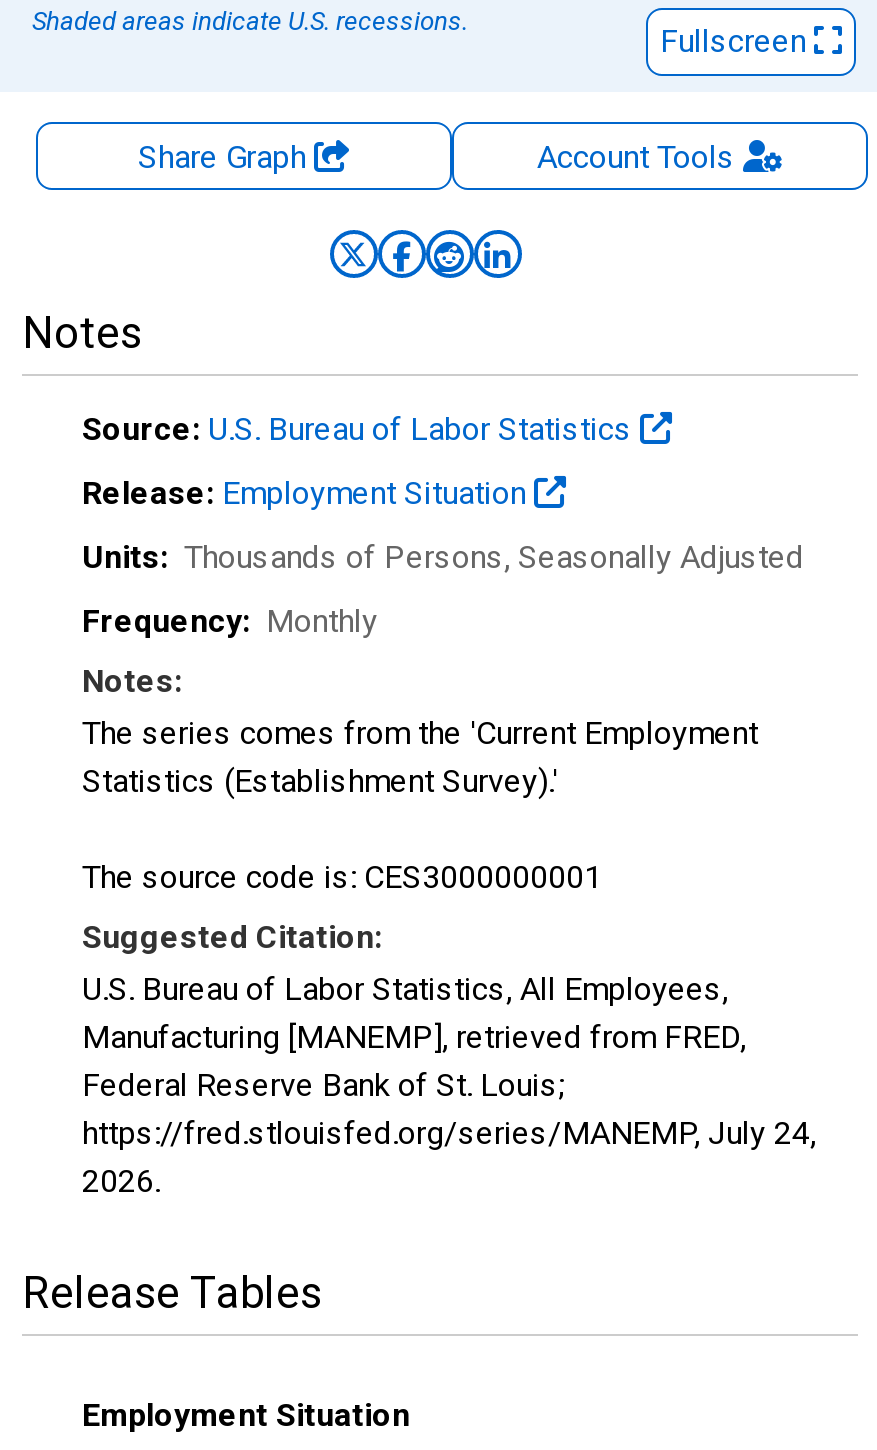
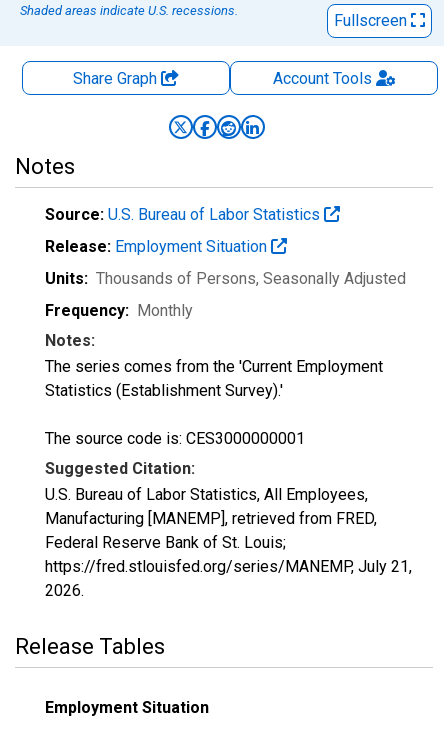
[82,1114,816,1152] https://fred.stlouisfed.org/series/MANEMP, July 24, -> [45,557,412,576] https://fred.stlouisfed.org/series/MANEMP, July 21,

